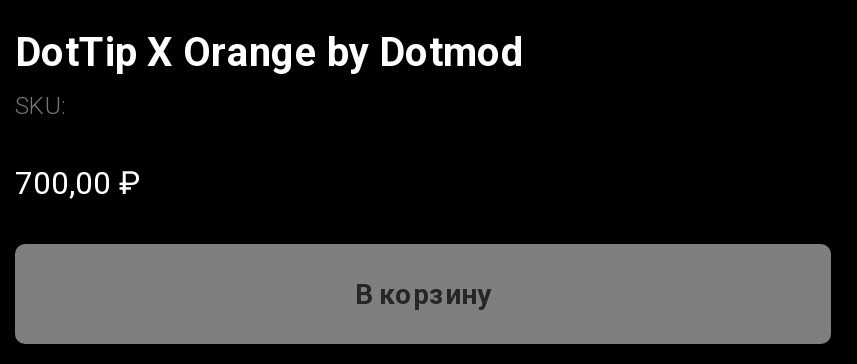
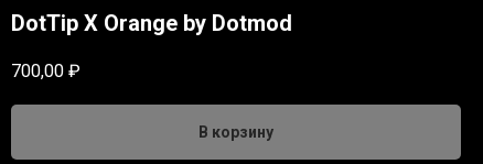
[15,92,67,120] SKU: -> none

